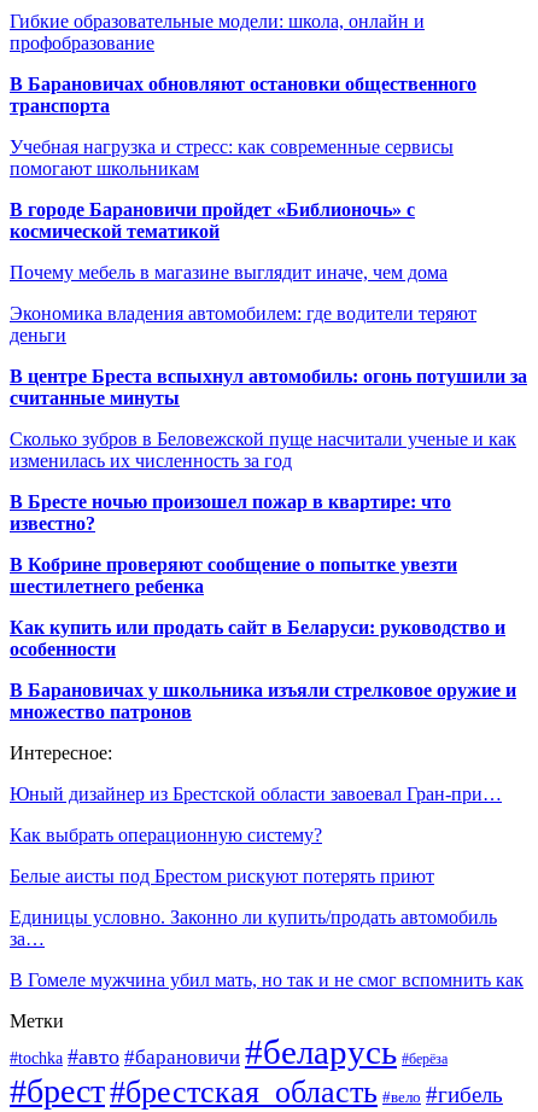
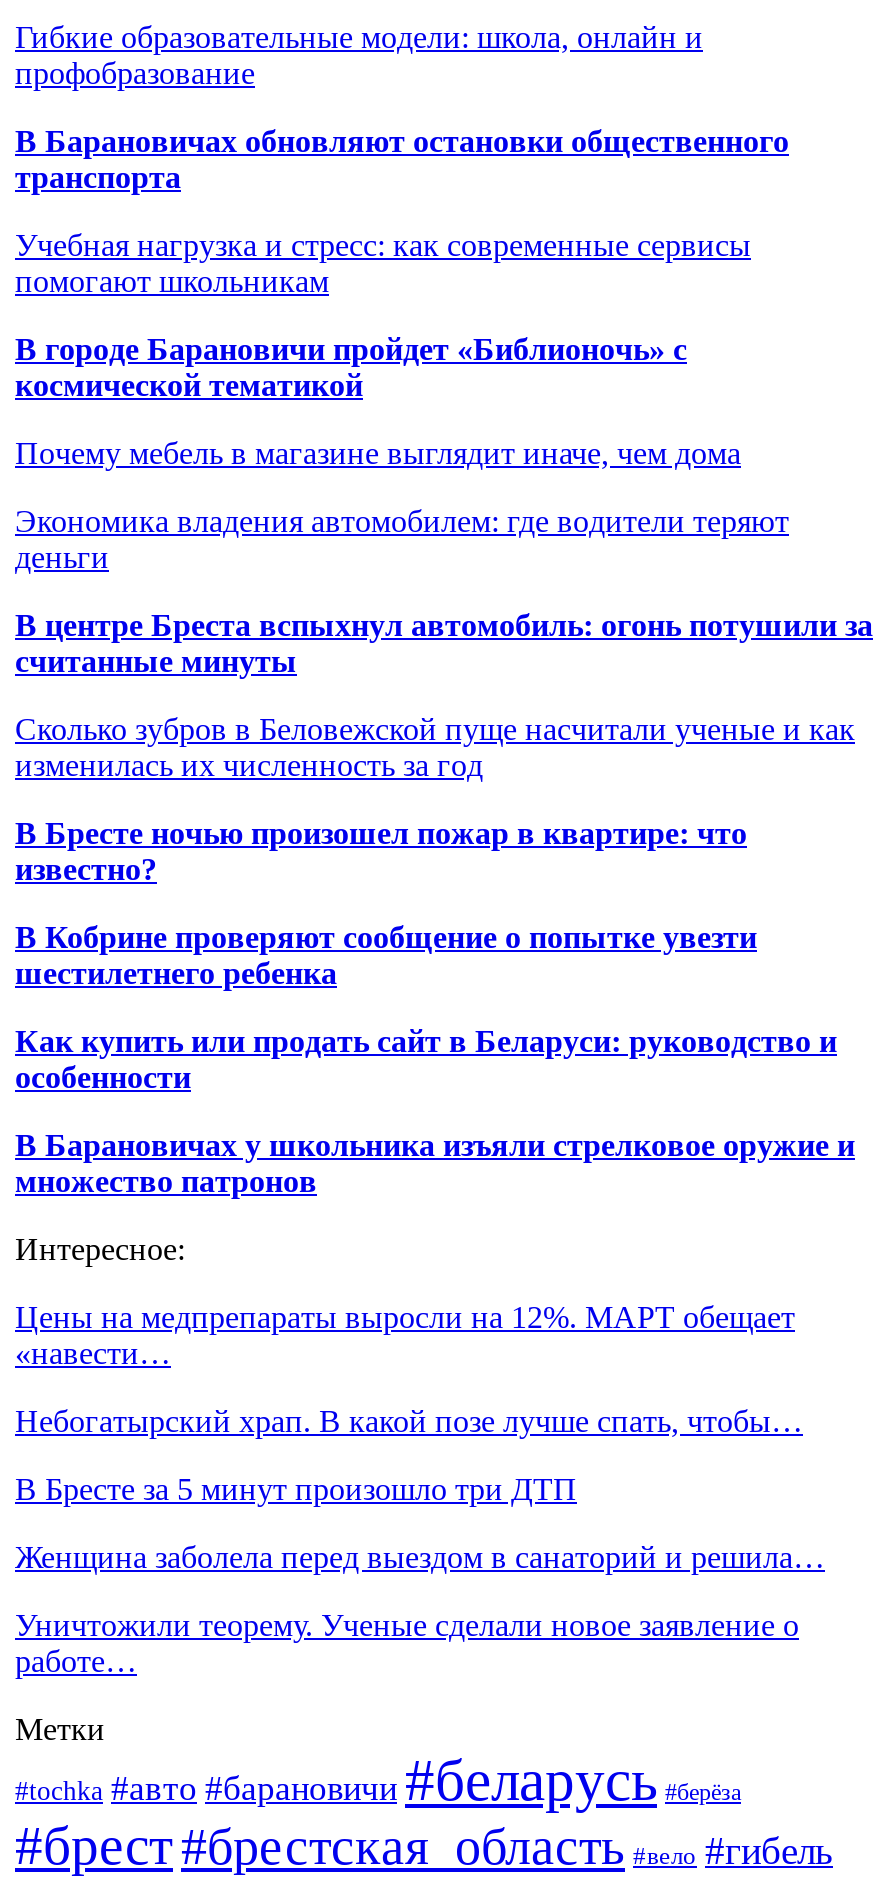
[10,783,502,804] Юный дизайнер из Брестской области завоевал Гран-при… -> [15,1300,795,1370] Цены на медпрепараты выросли на 12%. МАРТ обещает | «навести…
[10,824,322,845] Как выбрать операционную систему? -> [15,1404,803,1438] Небогатырский храп. В какой позе лучше спать, чтобы…
[10,865,434,886] Белые аисты под Брестом рискуют потерять приют -> [15,1472,577,1506] В Бресте за 5 минут произошло три ДТП
[10,907,497,949] Единицы условно. Законно ли купить/продать автомобиль | за… -> [15,1540,825,1574] Женщина заболела перед выездом в санаторий и решила…
[10,969,524,990] В Гомеле мужчина убил мать, но так и не смог вспомнить как -> [15,1608,799,1678] Уничтожили теорему. Ученые сделали новое заявление о | работе…

